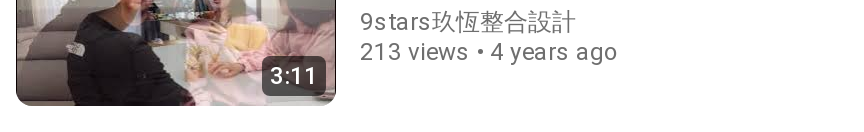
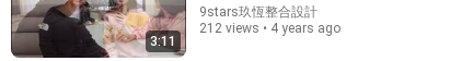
[360,37,618,65] 213 views • 4 years ago -> [199,20,341,35] 212 views • 4 years ago

